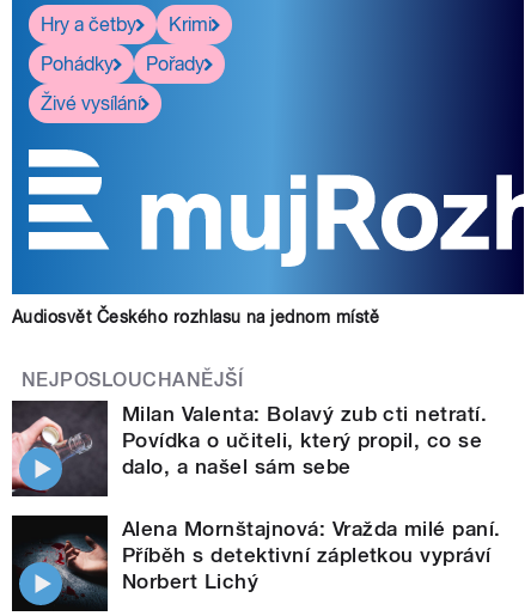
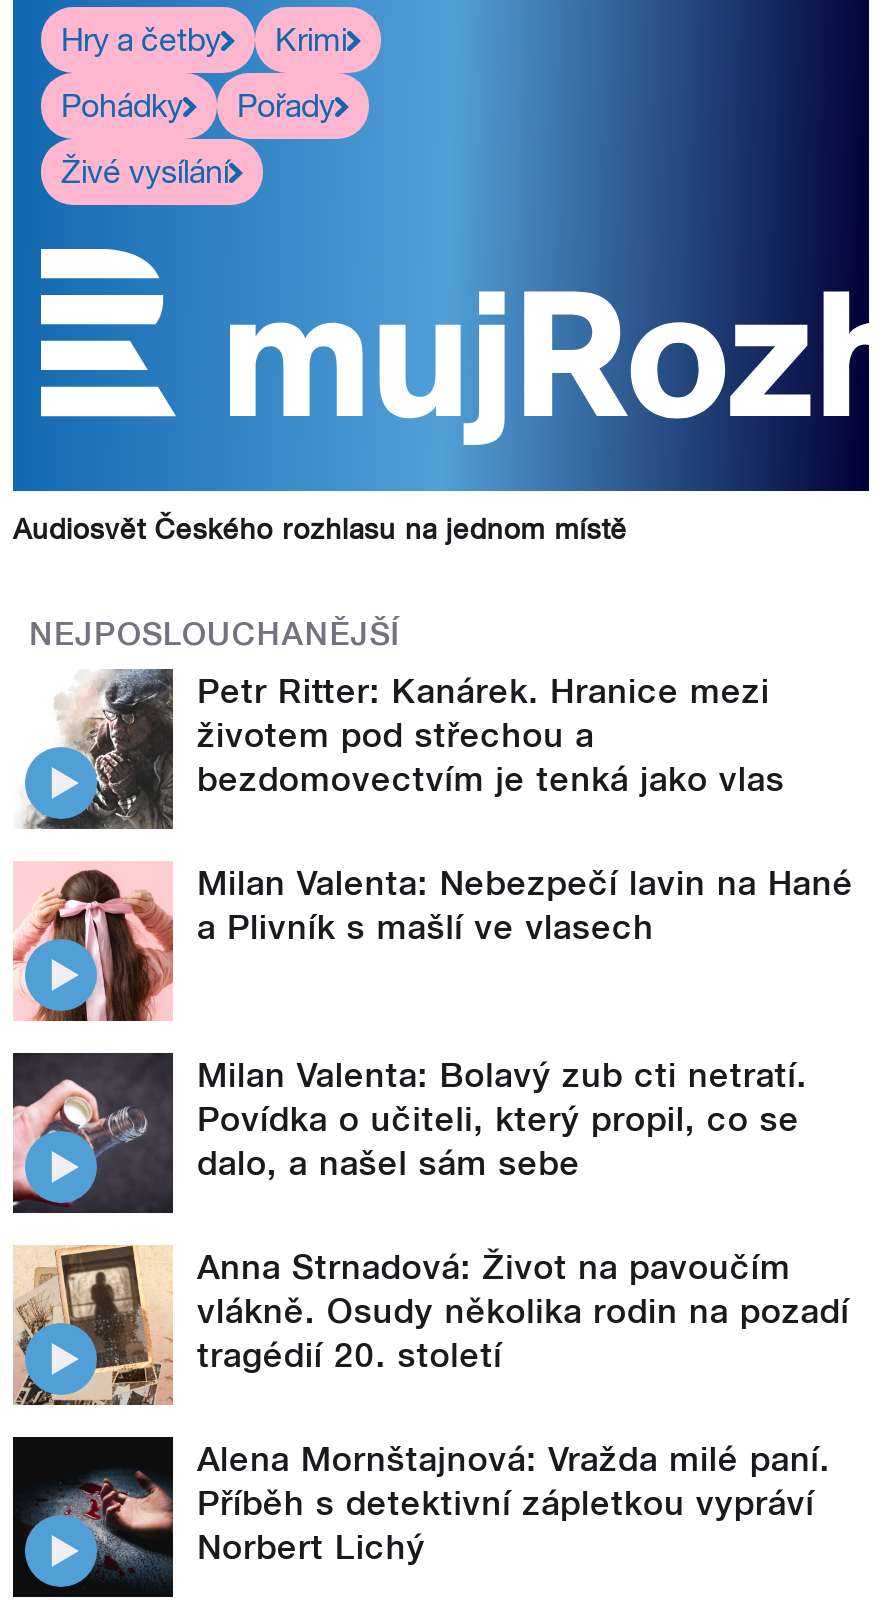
none -> [13,667,853,948] [image] | Petr Ritter: Kanárek. Hranice mezi | životem pod střechou a | bezdomovectvím je tenká jako vlas | Milan Valenta: Nebezpečí lavin na Hané | a Plivník s mašlí ve vlasech
none -> [13,861,175,1023] [image]
none -> [13,1243,849,1407] [image] | Anna Strnadová: Život na pavoučím | vlákně. Osudy několika rodin na pozadí | tragédií 20. století

